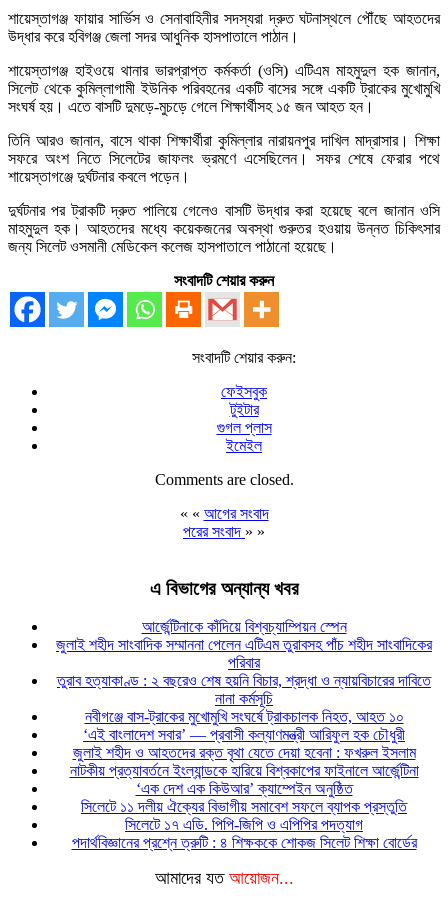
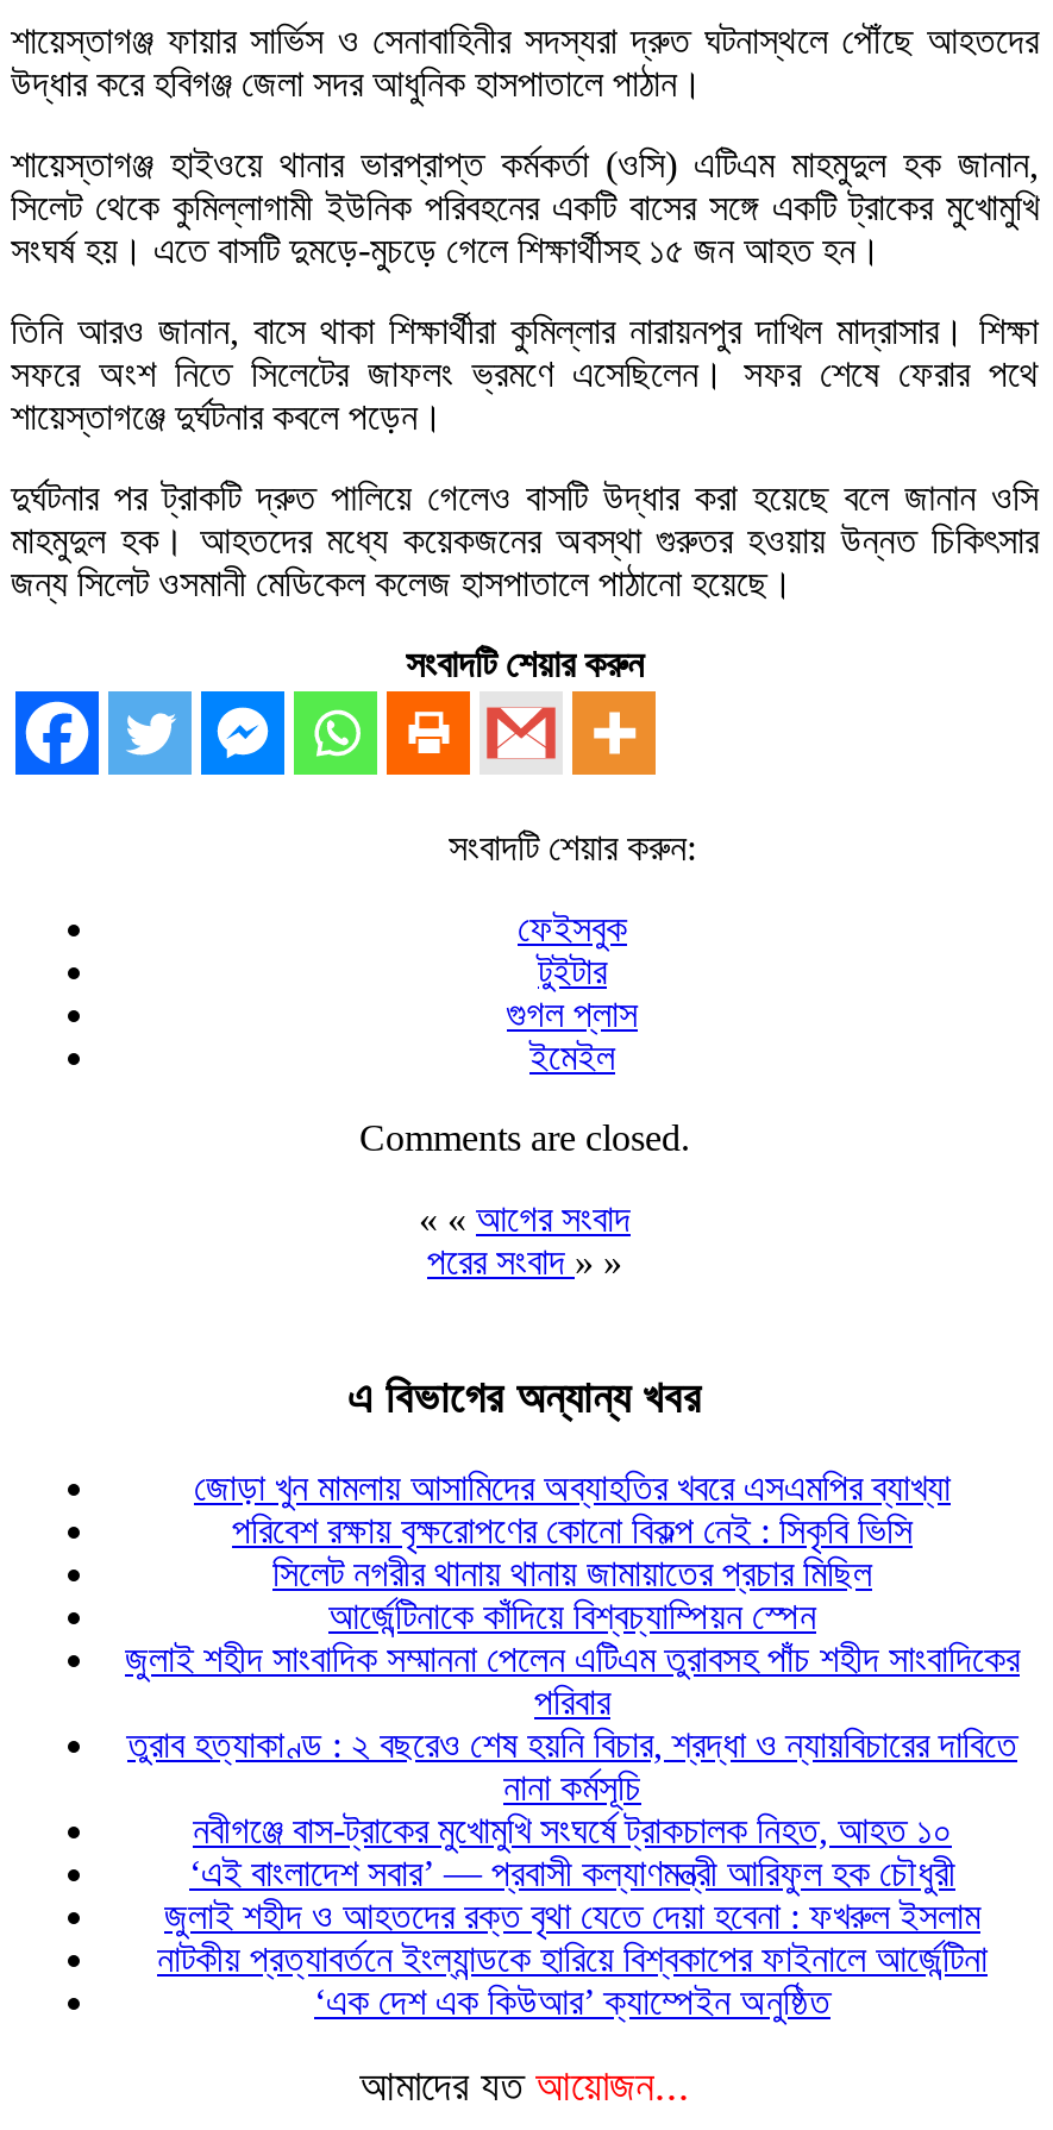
none -> [194,1468,951,1594] জোড়া খুন মামলায় আসামিদের অব্যাহতির খবরে এসএমপির ব্যাখ্যা | পরিবেশ রক্ষায় বৃক্ষরোপণের কোনো বিকল্প নেই : সিকৃবি ভিসি | সিলেট নগরীর থানায় থানায় জামায়াতের প্রচার মিছিল
moved [56,636,432,797] -> [125,1639,1020,2022]: জুলাই শহীদ সাংবাদিক সম্মাননা পেলেন এটিএম তুরাবসহ পাঁচ শহীদ সাংবাদিকের | পরিবার | তুরাব হত্যাকাণ্ড : ২ বছরেও শেষ হয়নি বিচার, শ্রদ্ধা ও ন্যায়বিচারের দাবিতে | ... | নাটকীয় প্রত্যাবর্তনে ইংল্যান্ডকে হারিয়ে বিশ্বকাপের ফাইনালে আর্জেন্টিনা | ‘এক দেশ এক কিউআর’ ক্যাম্পেইন অনুষ্ঠিত
[71,798,416,851] সিলেটে ১১ দলীয় ঐক্যের বিভাগীয় সমাবেশ সফলে ব্যাপক প্রস্তুতি | সিলেটে ১৭ এডি. পিপি-জিপি ও এপিপির পদত্যাগ | পদার্থবিজ্ঞানের প্রশ্নে ত্রুটি : ৪ শিক্ষককে শোকজ সিলেট শিক্ষা বোর্ডের -> none

